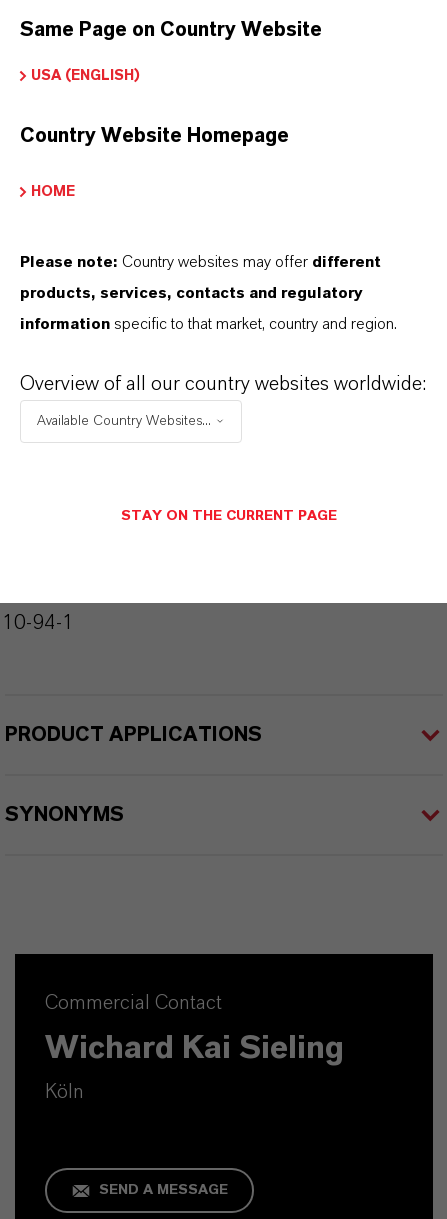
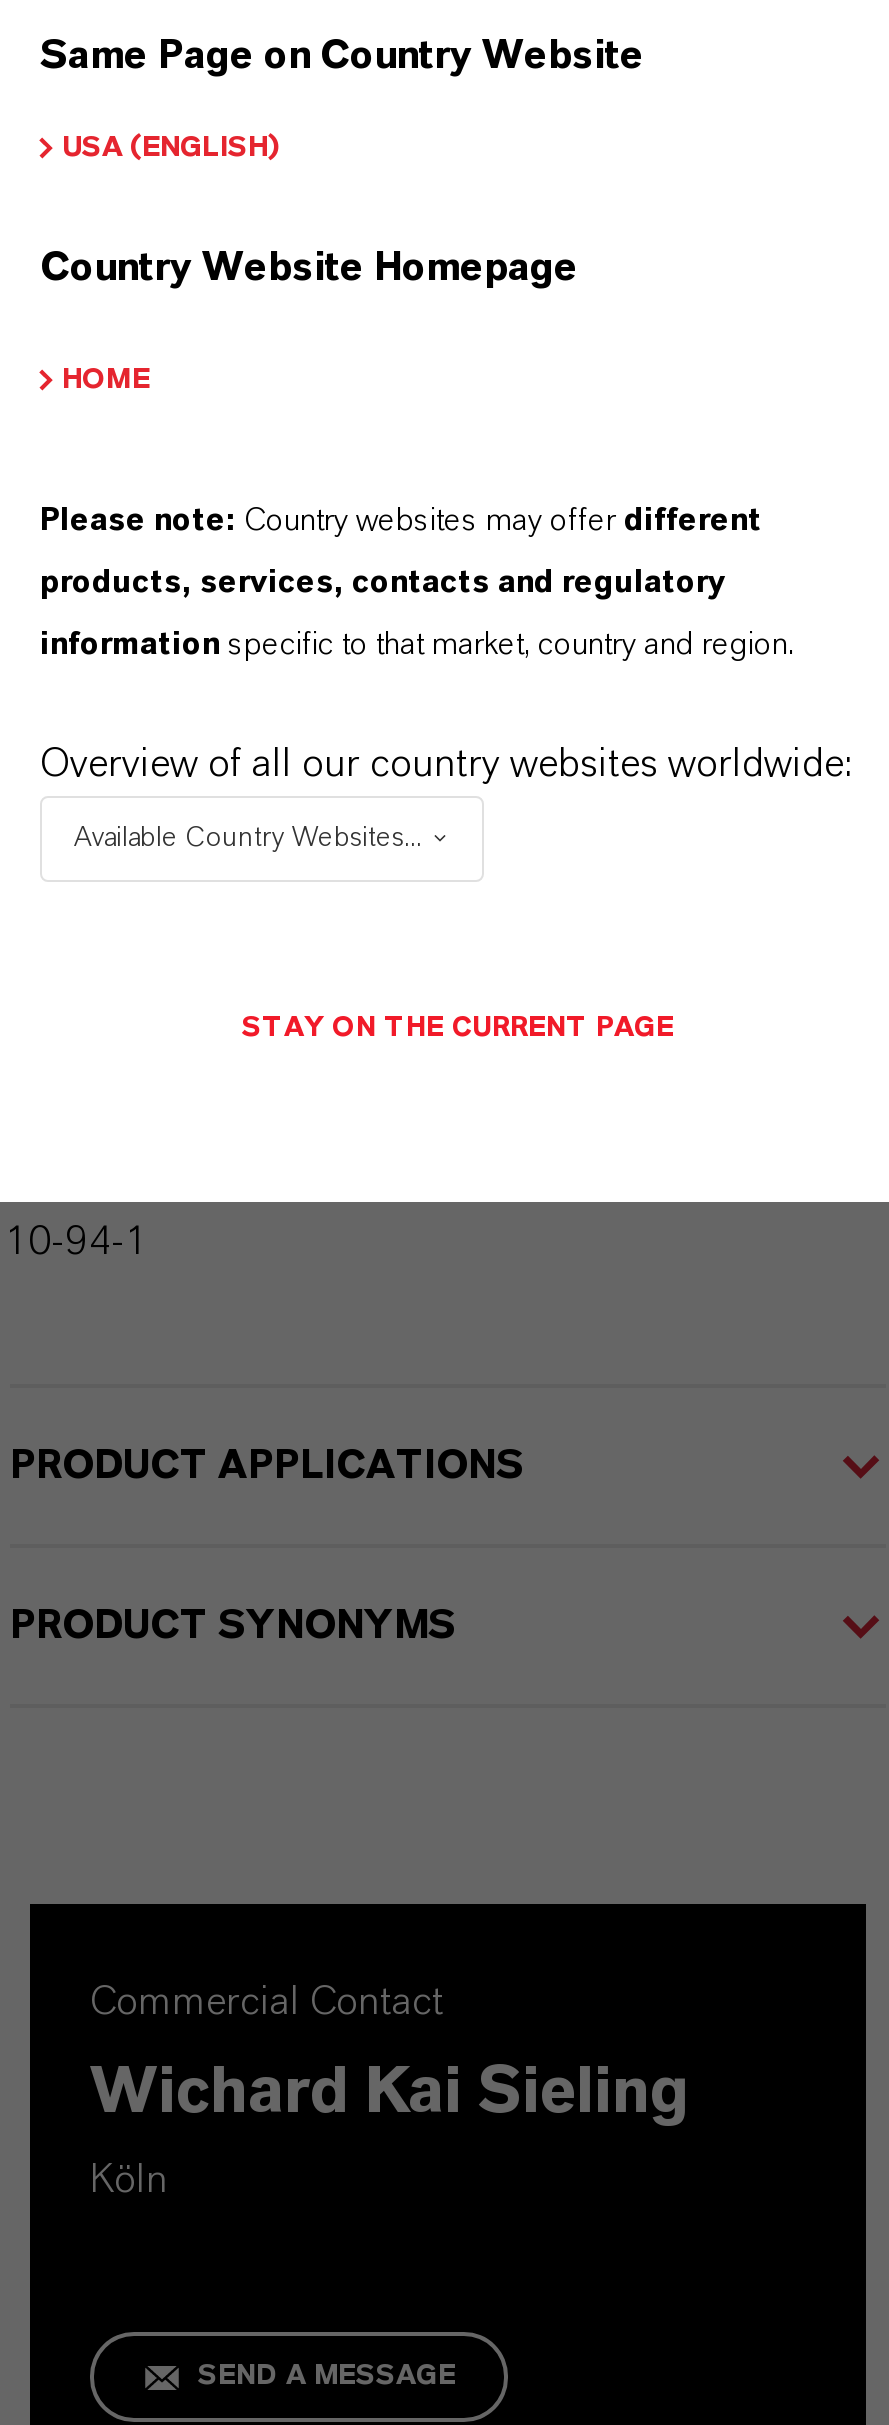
[5,805,124,825] SYNONYMS -> [10,1606,456,1646] PRODUCT SYNONYMS

